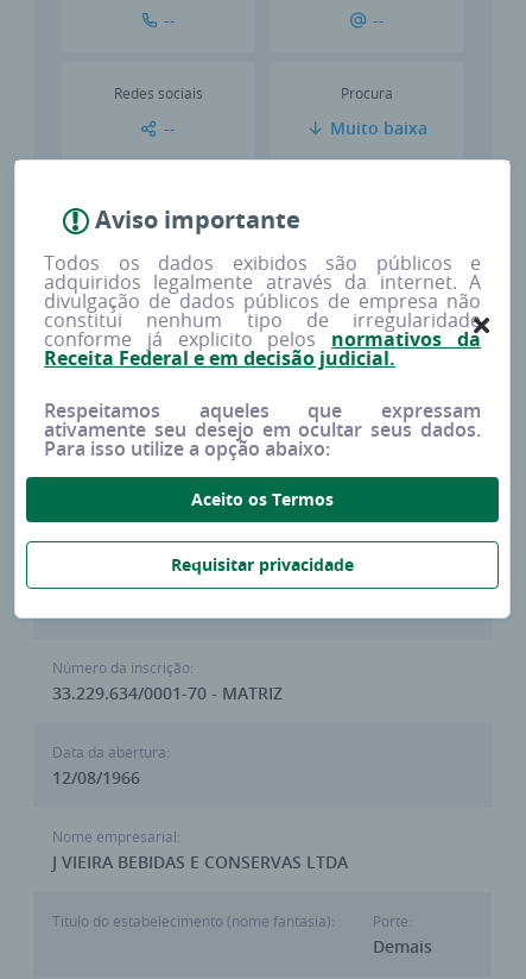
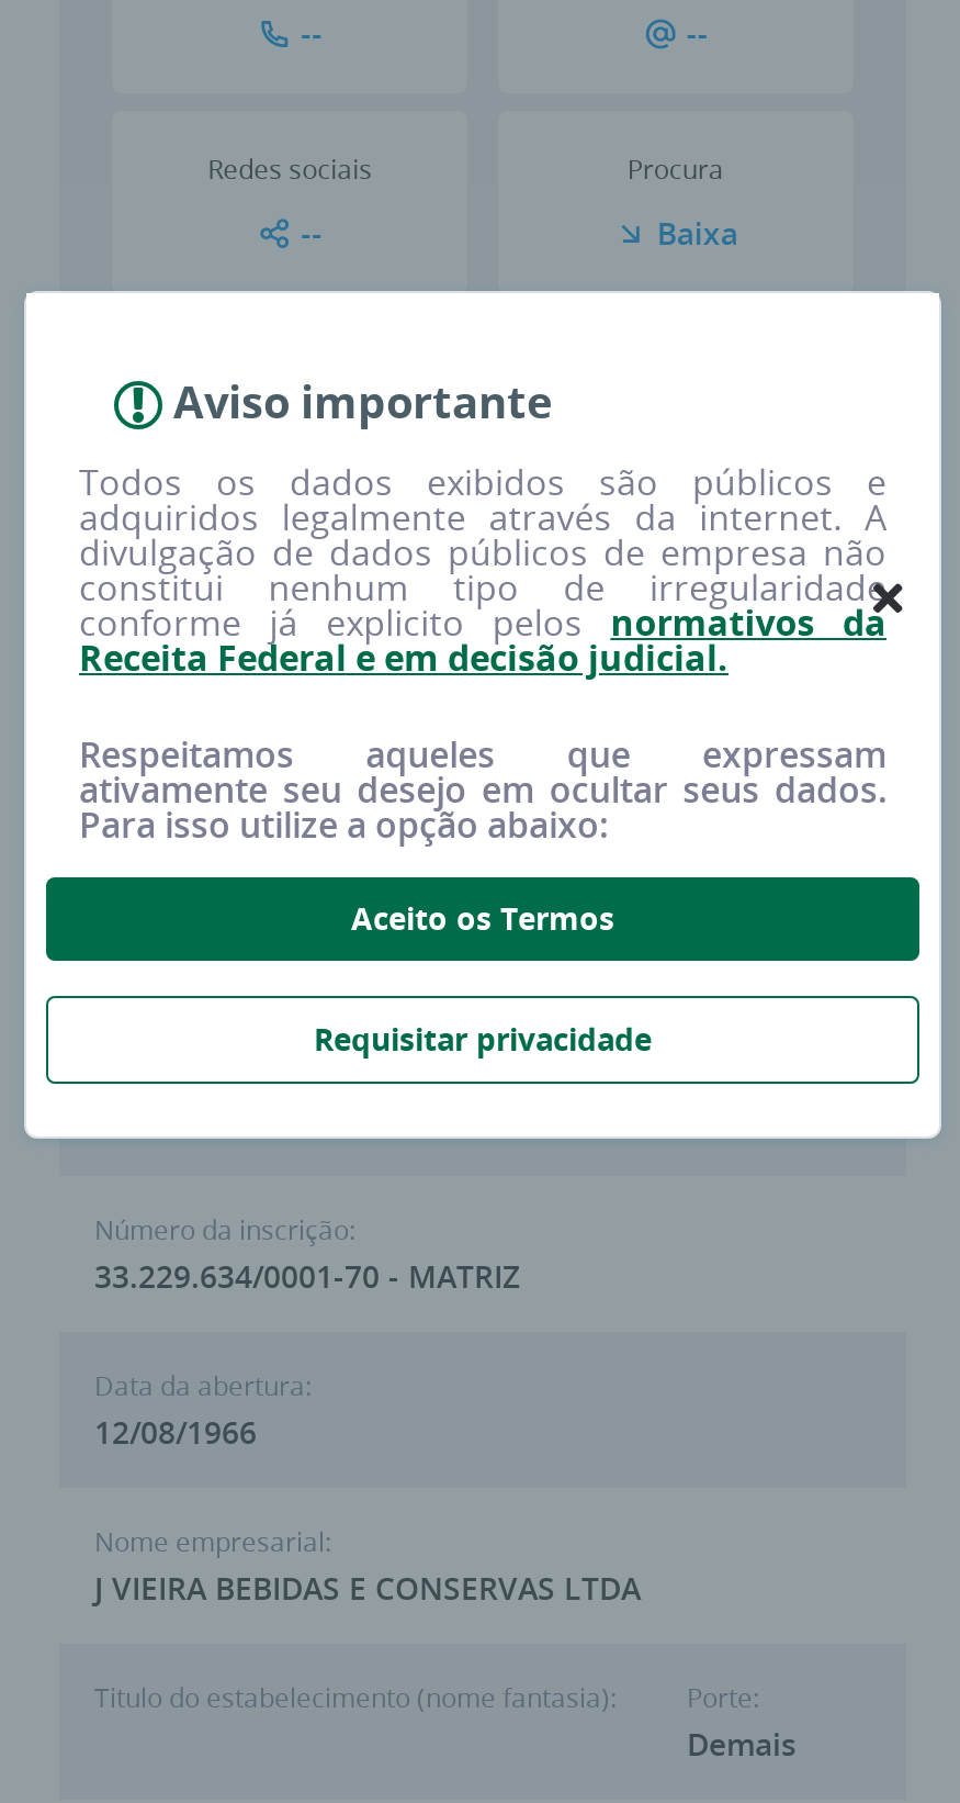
[330,117,427,139] Muito baixa -> [657,212,738,254] Baixa

